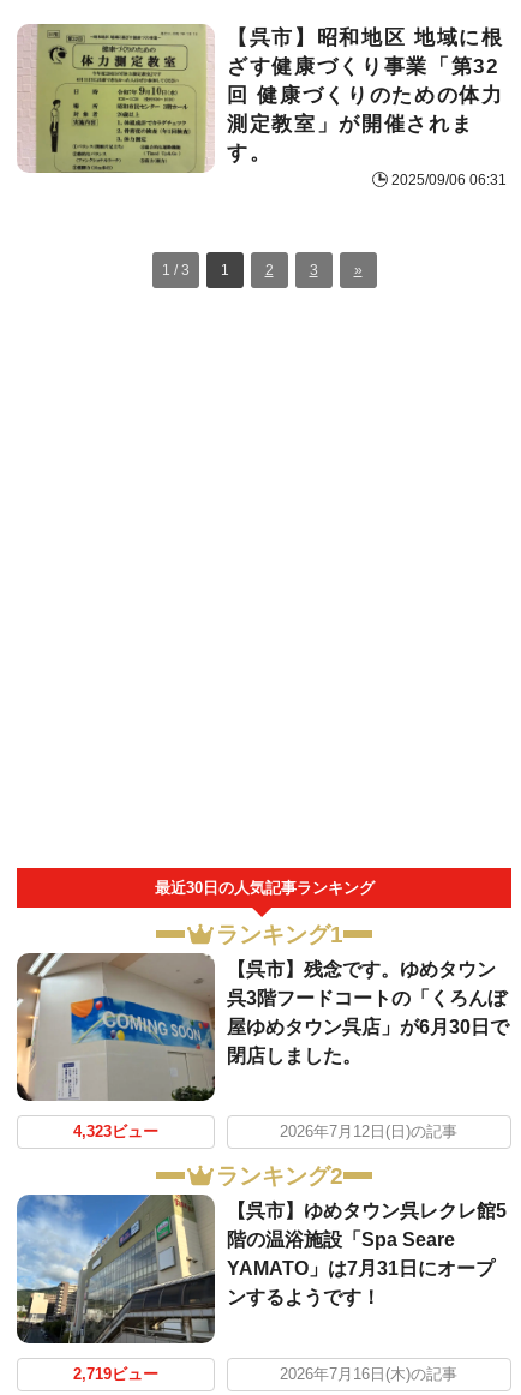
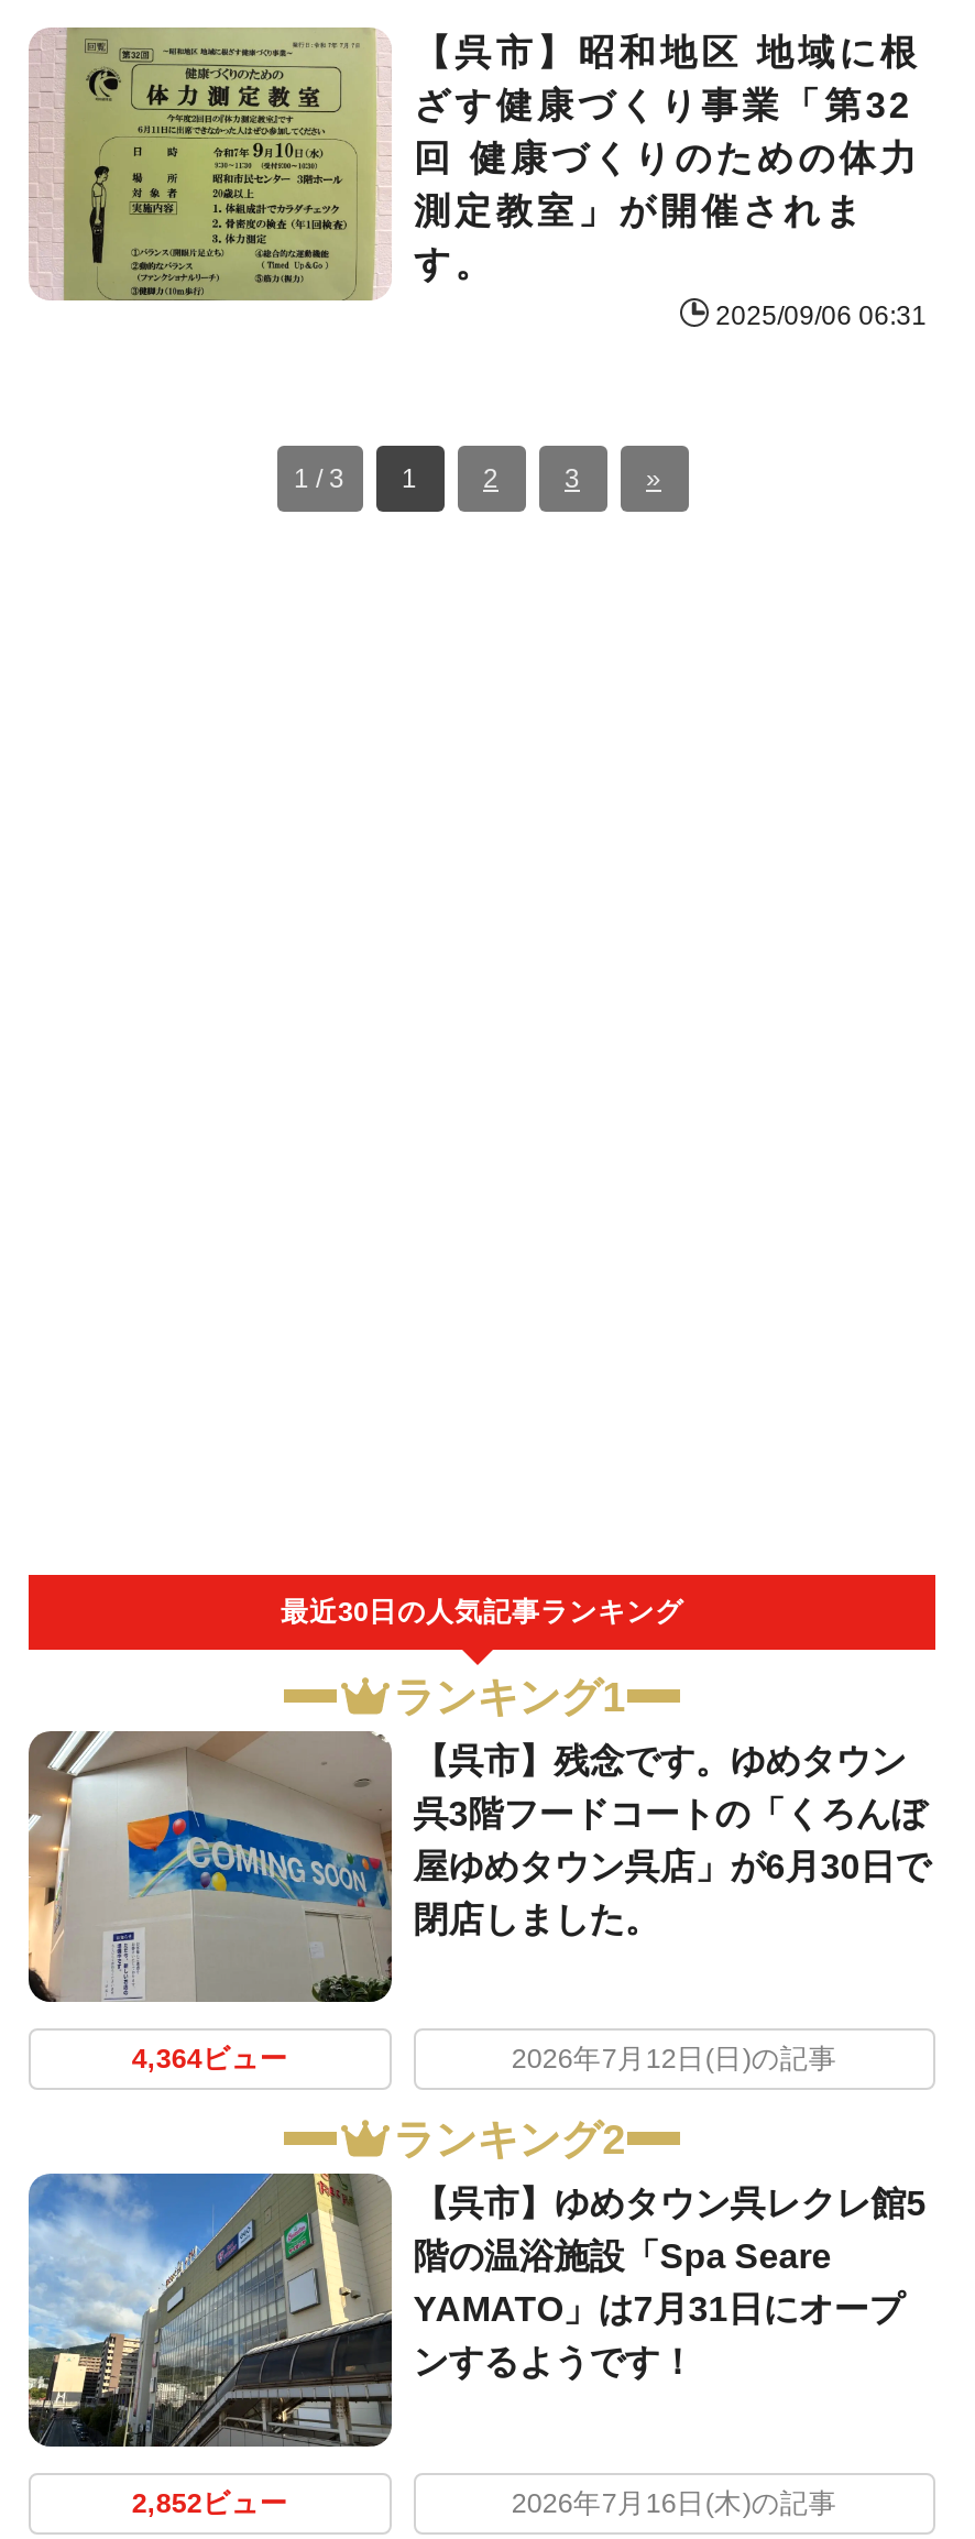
[73,1124,158,1141] 4,323ビュー -> [132,2045,288,2076] 4,364ビュー
[73,1366,158,1383] 2,719ビュー -> [132,2488,288,2519] 2,852ビュー

